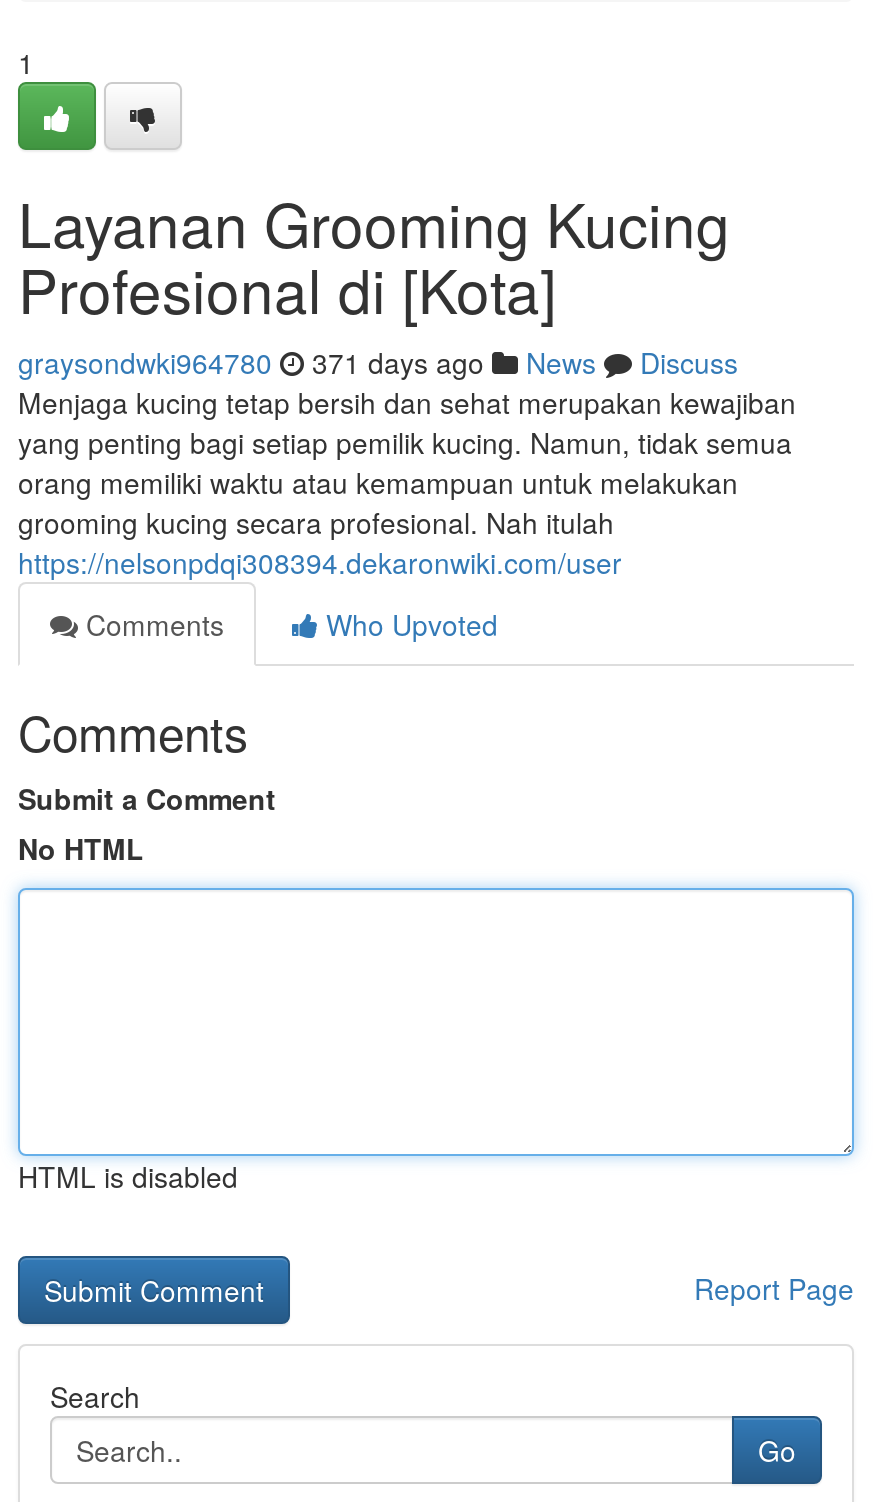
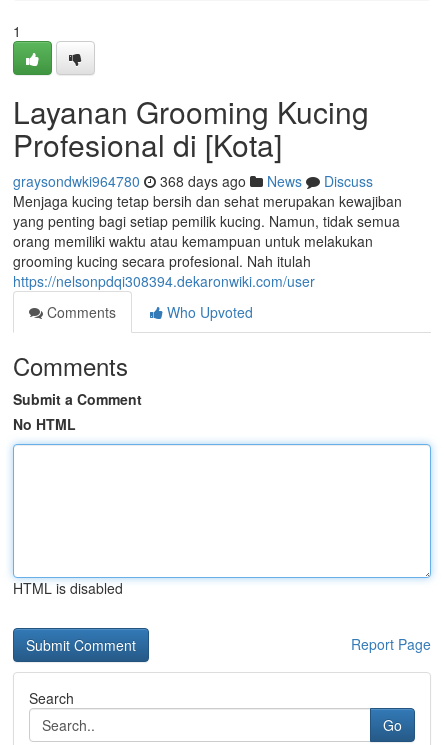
[18,342,738,382] graysondwki964780 371 days ago News Discuss -> [13,171,373,191] graysondwki964780 368 days ago News Discuss

